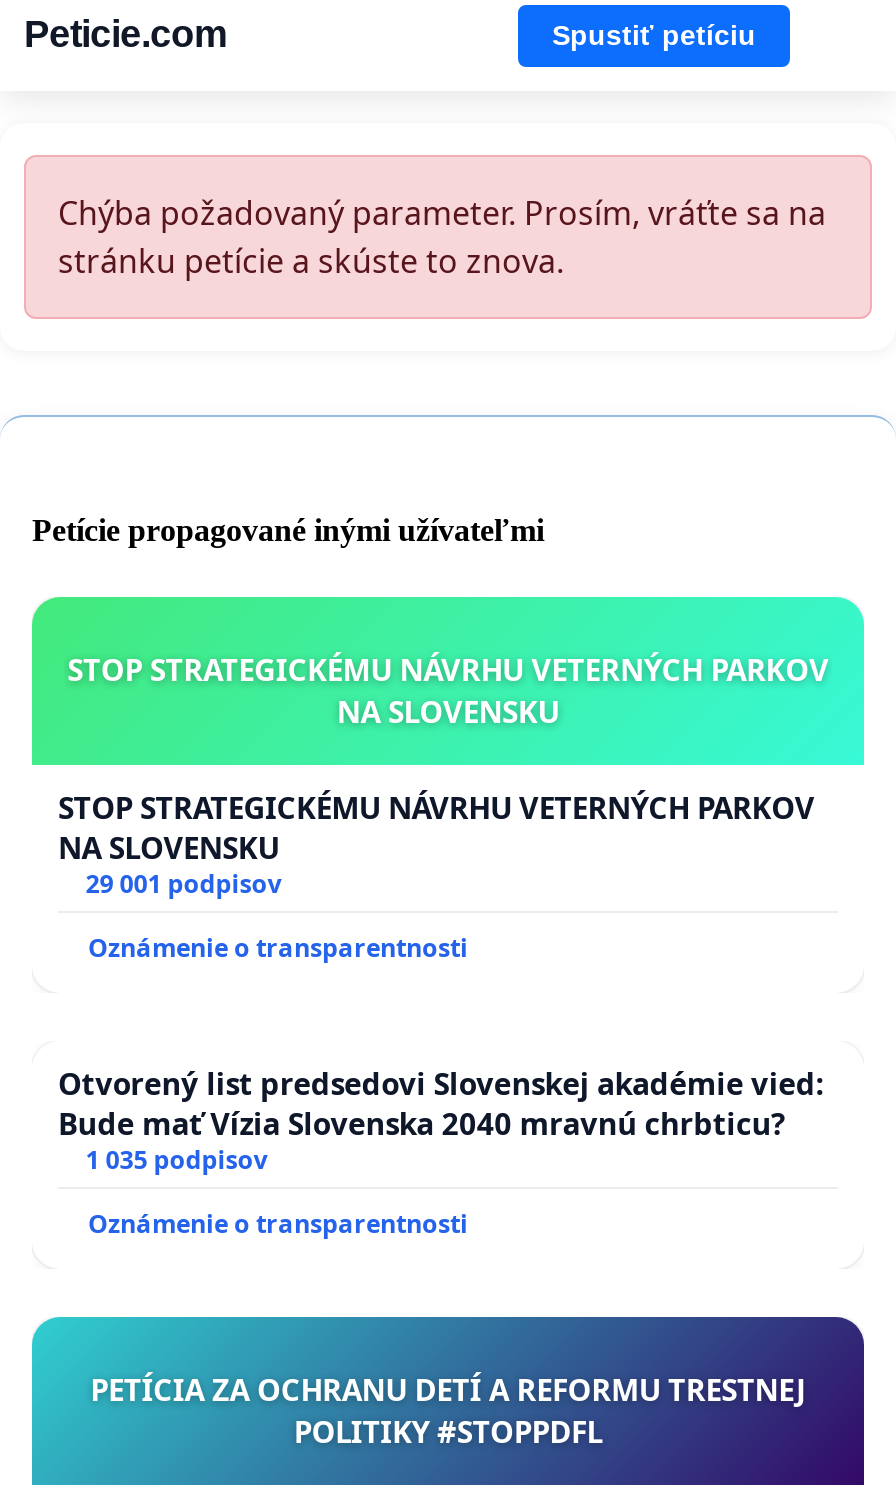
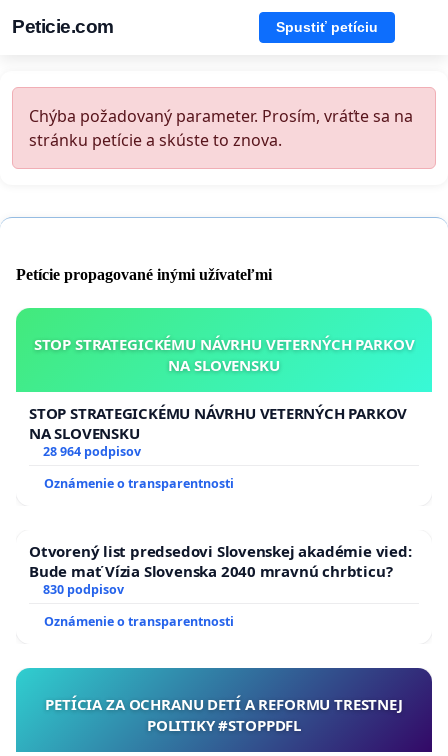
[86,868,282,902] 29 001 podpisov -> [43,443,141,460] 28 964 podpisov
[86,1144,268,1178] 1 035 podpisov -> [43,581,124,598] 830 podpisov

